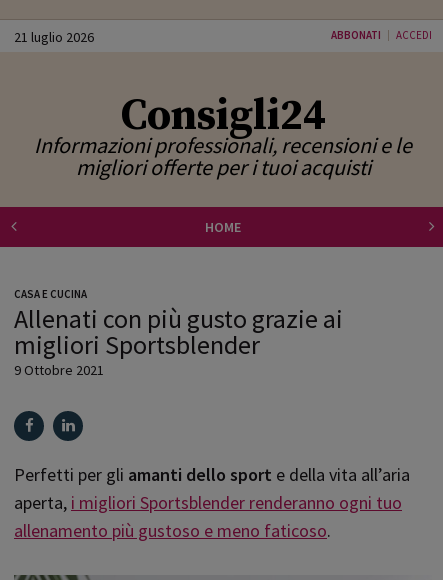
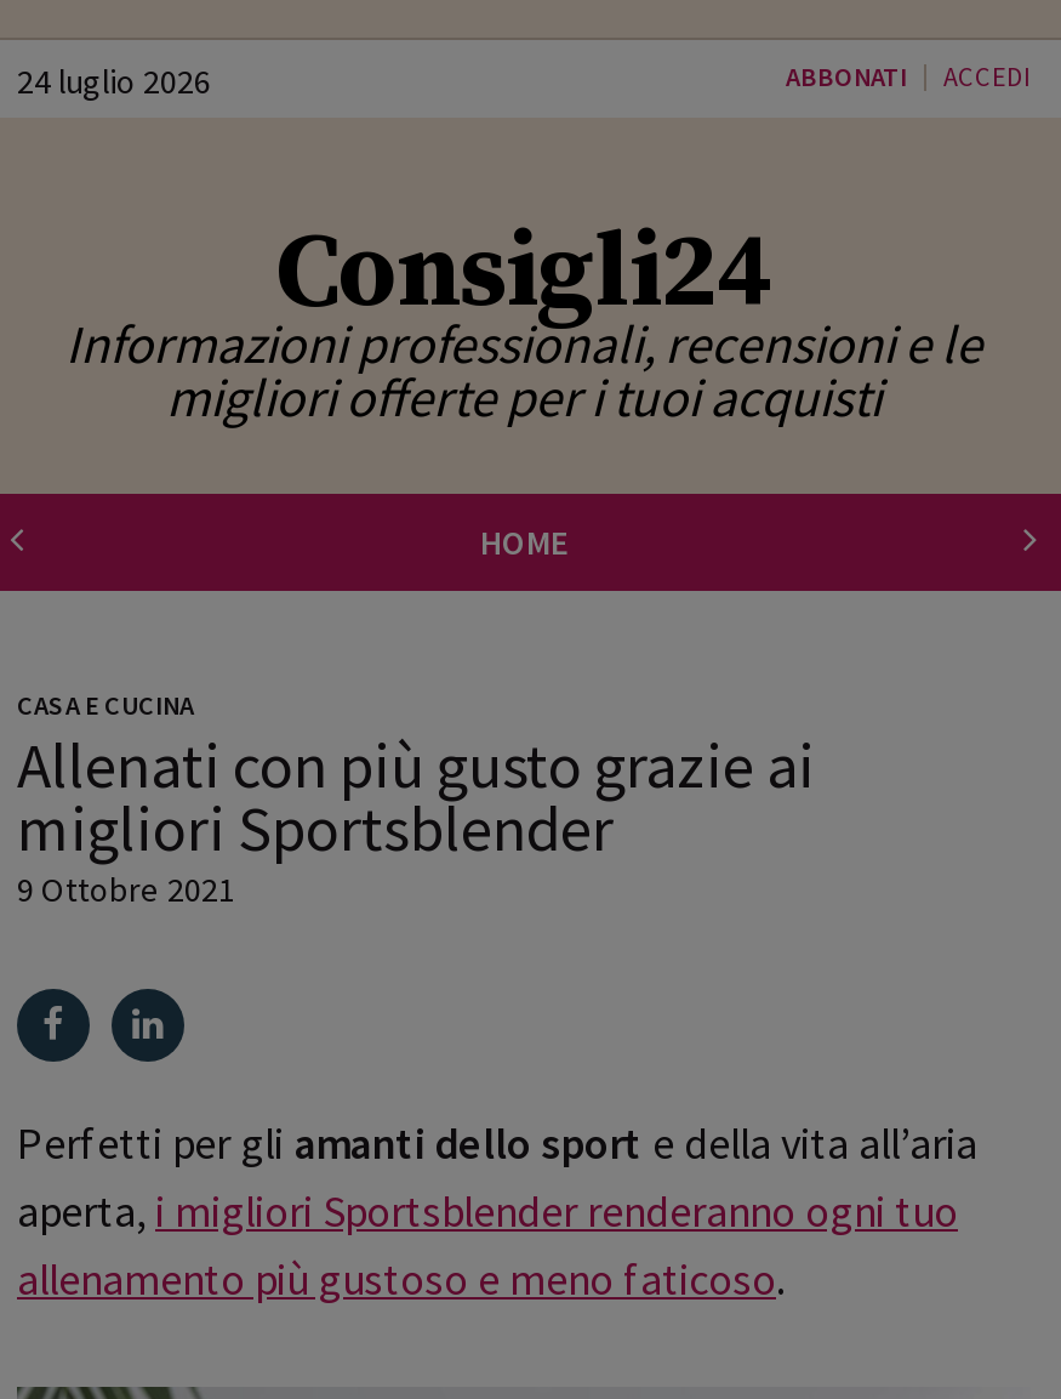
[14,28,94,46] 21 luglio 2026 -> [17,59,211,103] 24 luglio 2026

